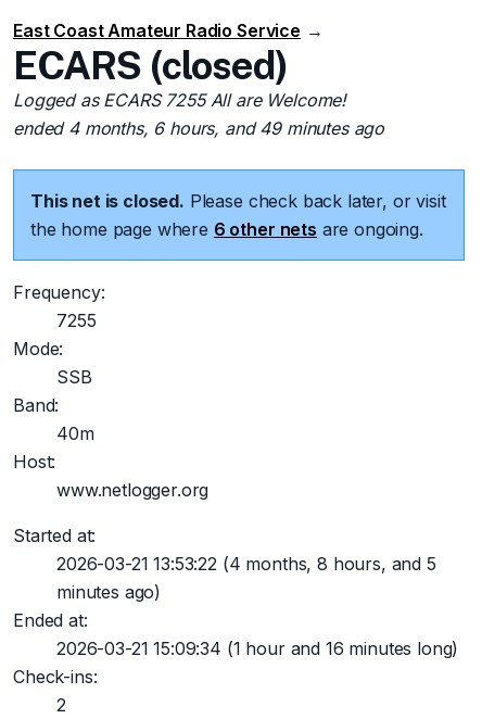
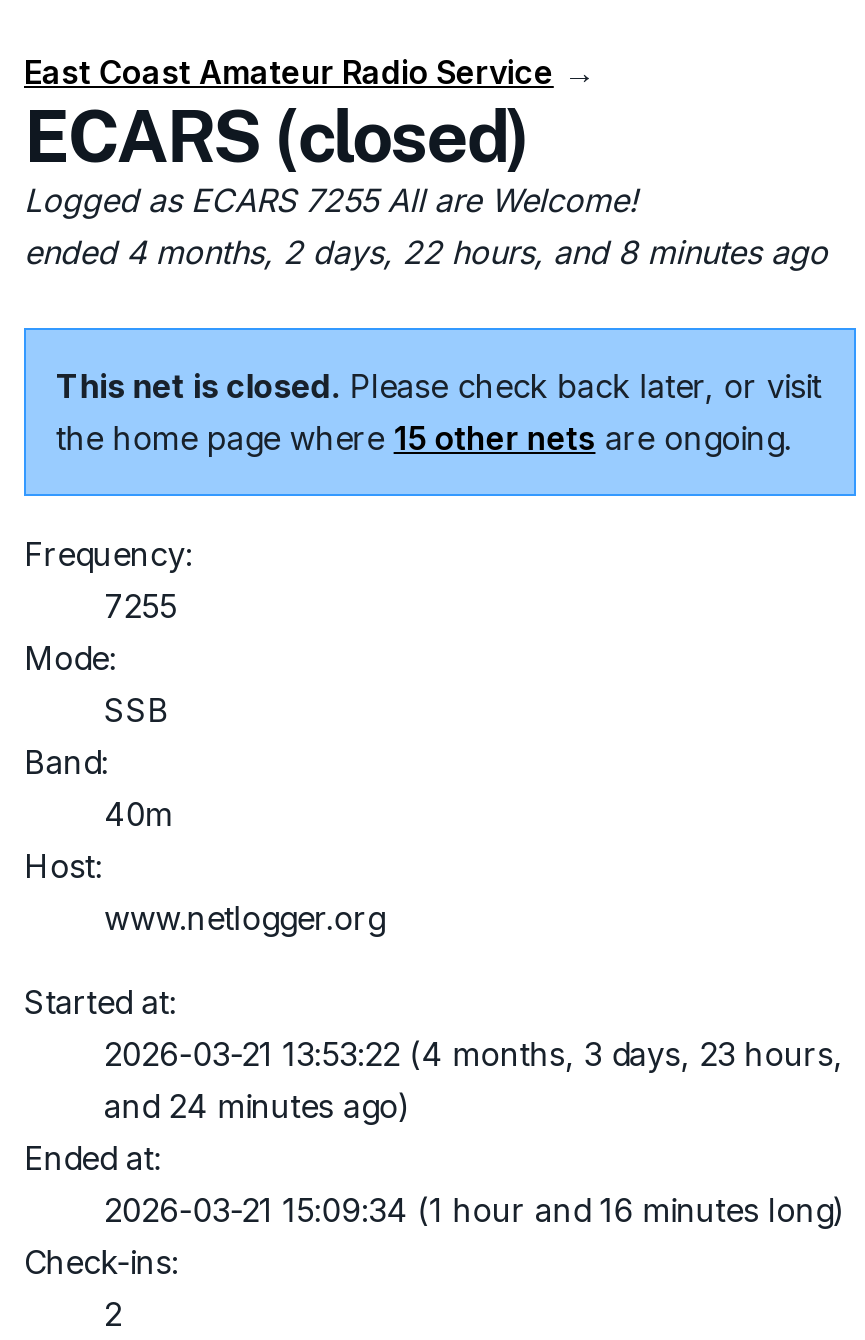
[13,117,384,139] ended 4 months, 6 hours, and 49 minutes ago -> [24,232,828,272] ended 4 months, 2 days, 22 hours, and 8 minutes ago
[30,218,423,240] the home page where 6 other nets are ongoing. -> [56,418,791,458] the home page where 15 other nets are ongoing.
[56,553,436,603] 2026-03-21 13:53:22 (4 months, 8 hours, and 5 | minutes ago) -> [104,1034,843,1126] 2026-03-21 13:53:22 (4 months, 3 days, 23 hours, | and 24 minutes ago)

